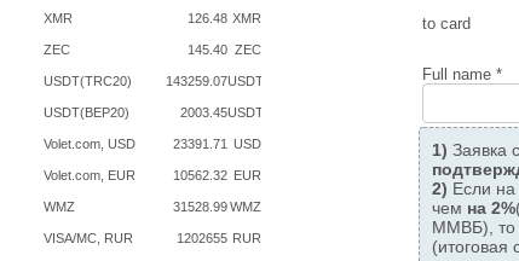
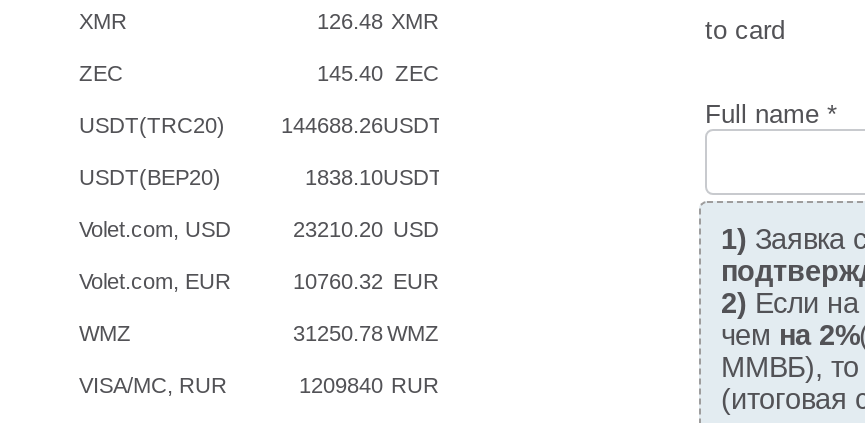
[166,74,264,88] 143259.07 USDT -> [281,113,443,137] 144688.26 USDT
[180,105,264,120] 2003.45 USDT -> [305,165,443,189] 1838.10 USDT
[173,137,261,151] 23391.71 USD -> [293,217,439,241] 23210.20 USD
[173,168,261,182] 10562.32 EUR -> [293,269,439,293] 10760.32 EUR
[173,199,261,214] 31528.99 WMZ -> [293,321,439,345] 31250.78 WMZ
[177,231,261,245] 1202655 RUR -> [299,373,439,397] 1209840 RUR

